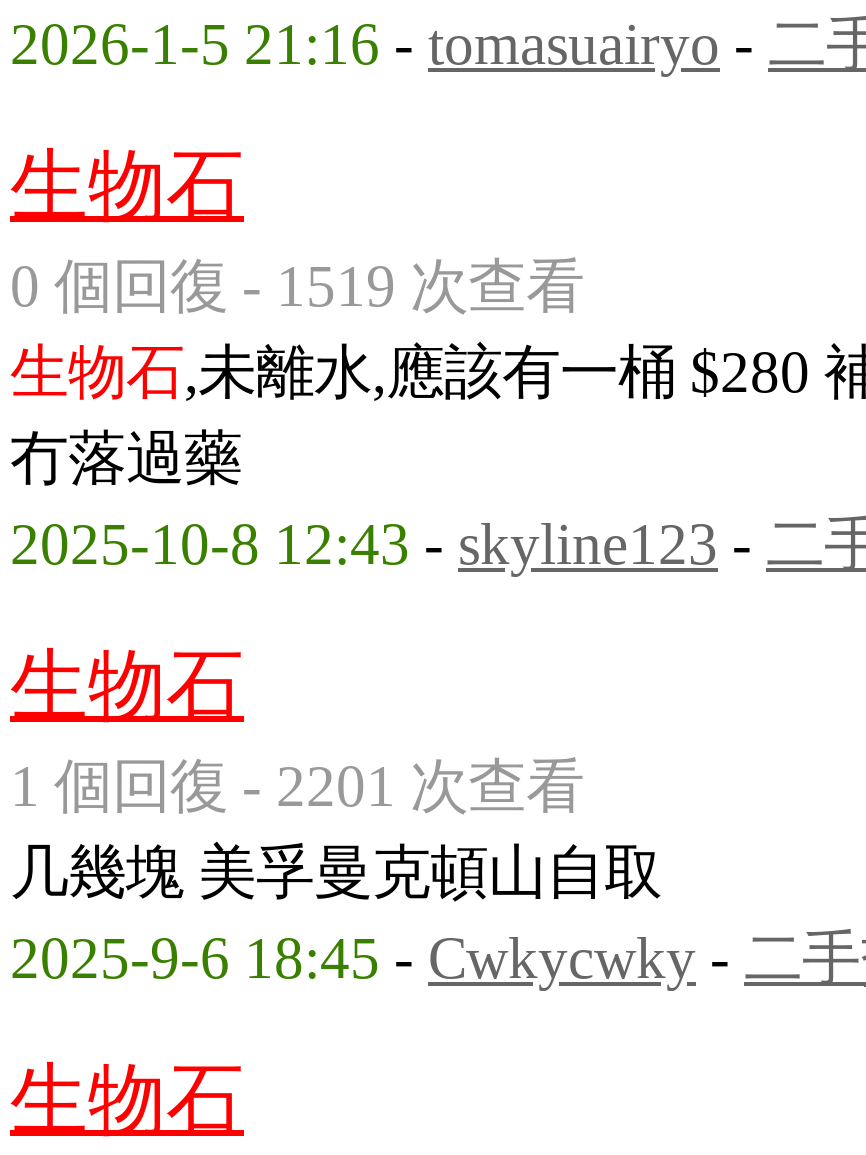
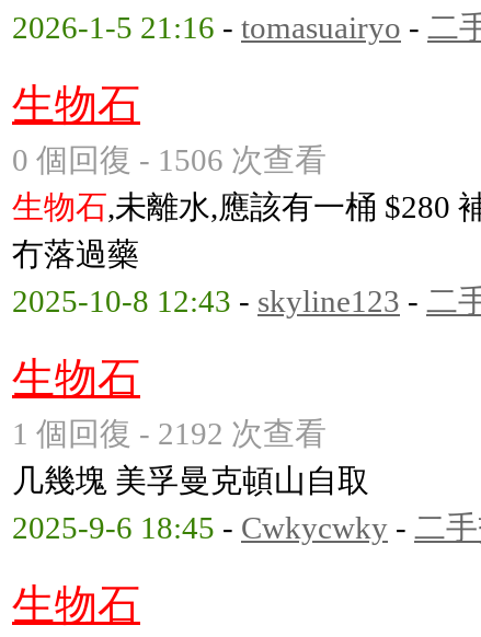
[10,254,584,318] 0 個回復 - 1519 次查看 -> [12,142,327,177] 0 個回復 - 1506 次查看
[10,754,584,818] 1 個回復 - 2201 次查看 -> [12,416,327,451] 1 個回復 - 2192 次查看

